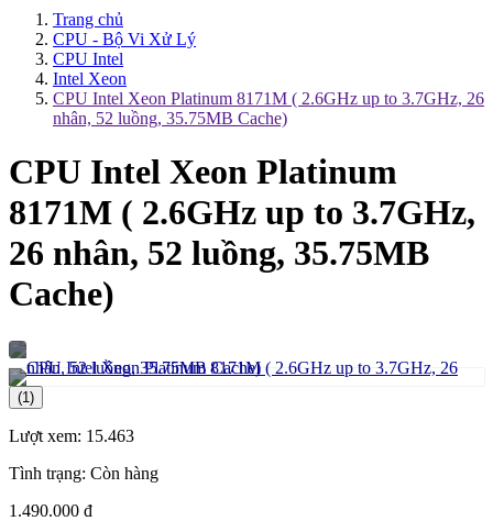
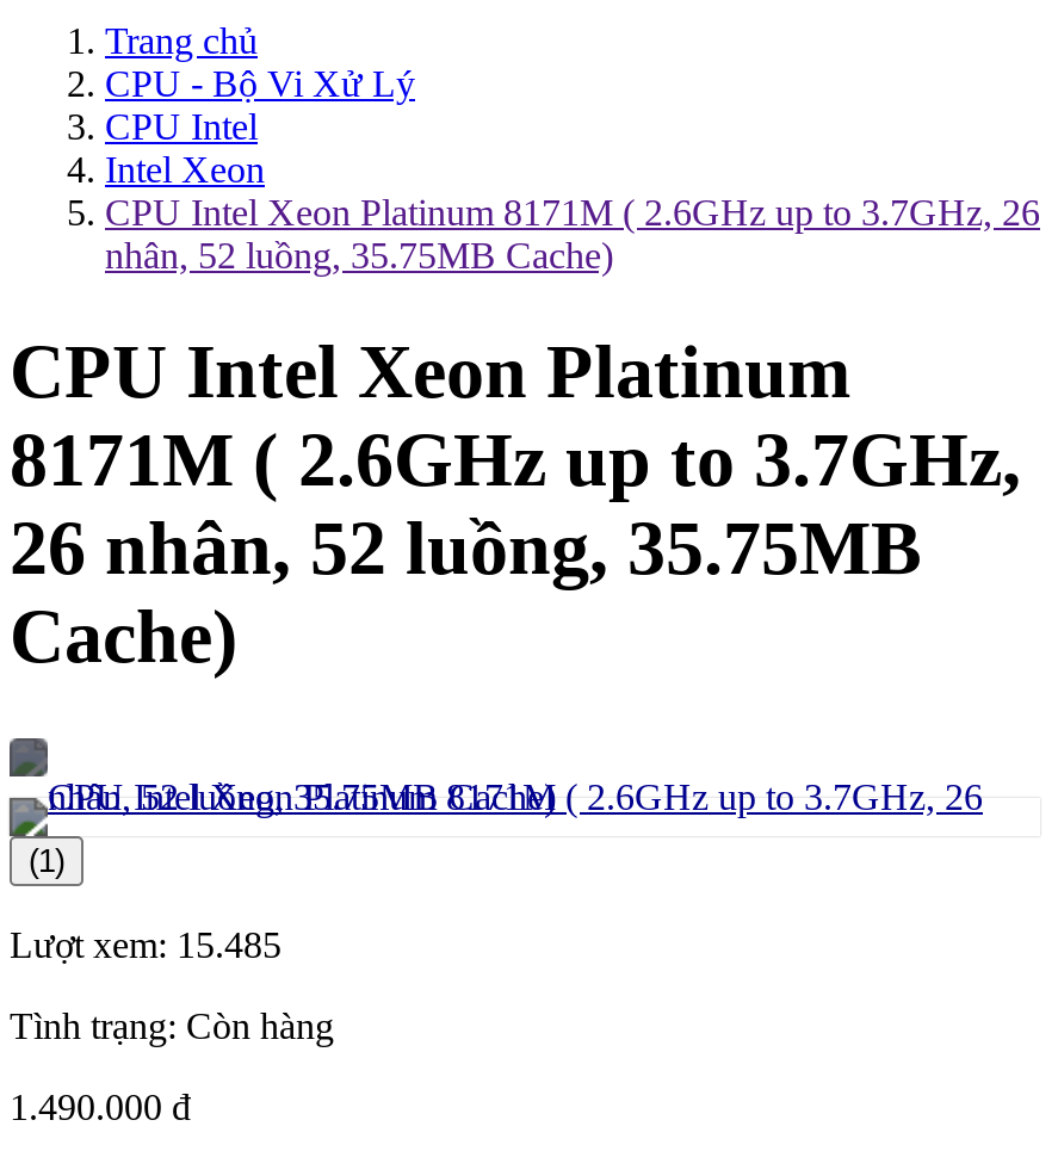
[9,427,134,445] Lượt xem: 15.463 -> [10,925,281,965] Lượt xem: 15.485

